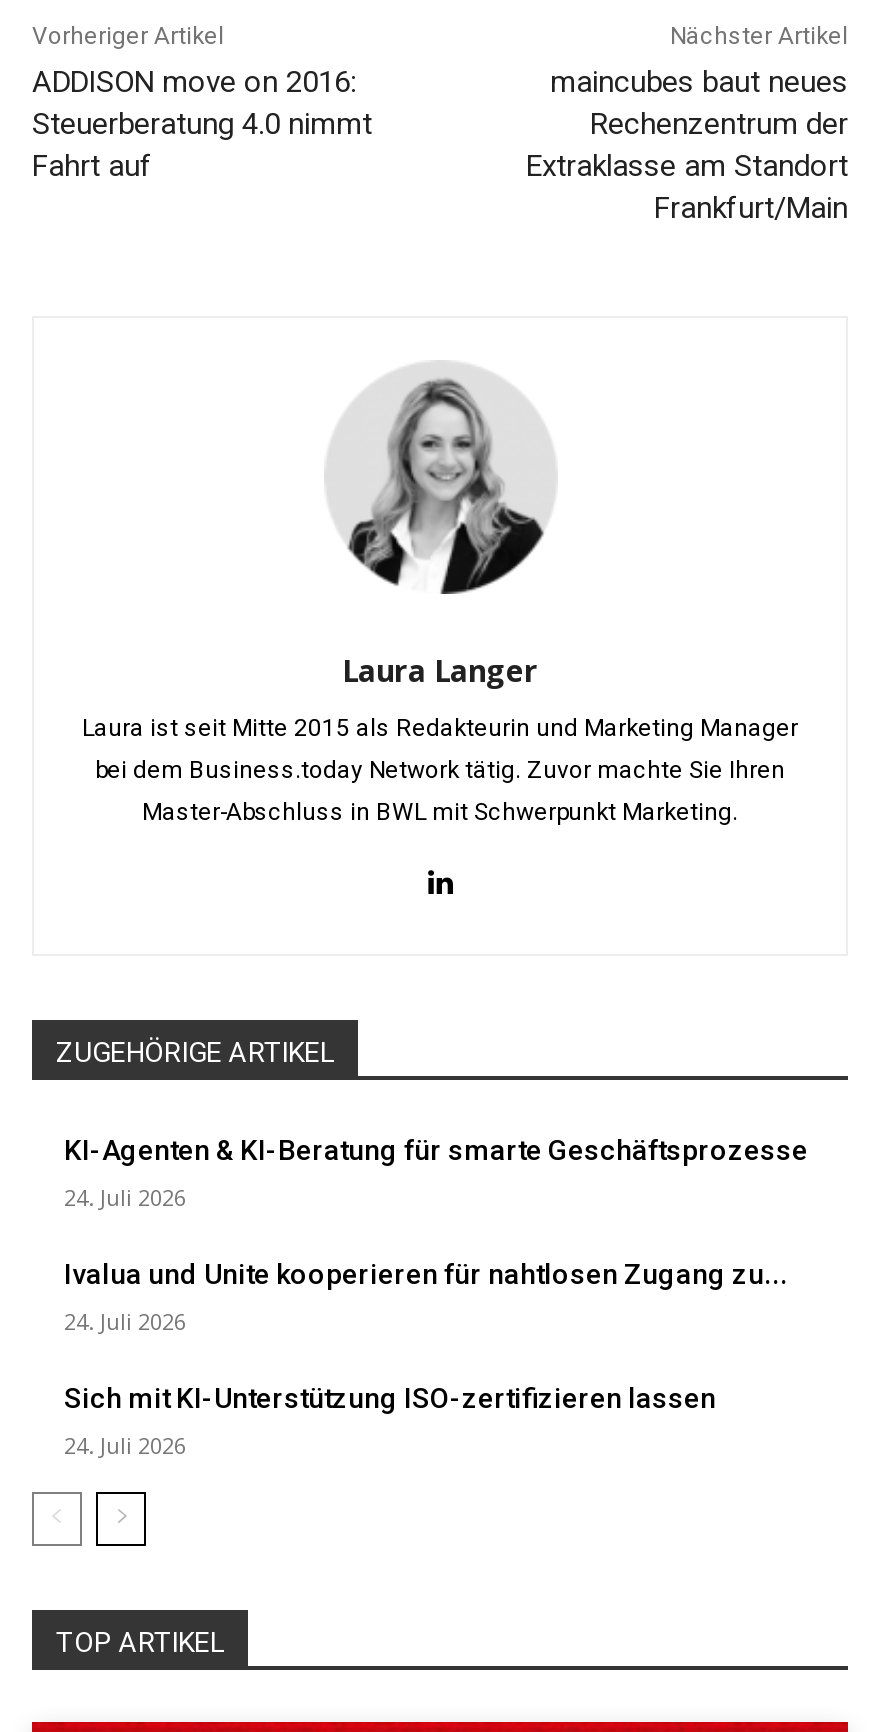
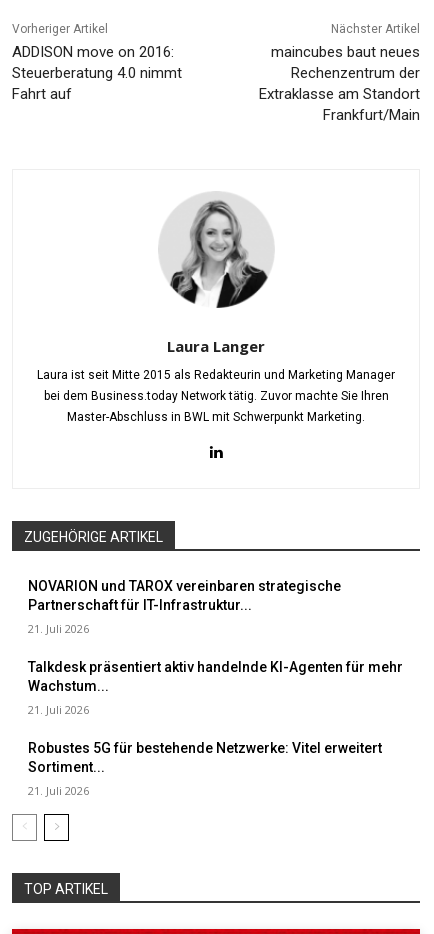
[64,1134,808,1166] KI-Agenten & KI-Beratung für smarte Geschäftsprozesse -> [28,578,341,613] NOVARION und TAROX vereinbaren strategische | Partnerschaft für IT-Infrastruktur...
[64,1182,186,1212] 24. Juli 2026 -> [28,621,89,636] 21. Juli 2026
[64,1258,788,1290] Ivalua und Unite kooperieren für nahtlosen Zugang zu... -> [28,659,403,694] Talkdesk präsentiert aktiv handelnde KI-Agenten für mehr | Wachstum...
[64,1306,186,1336] 24. Juli 2026 -> [28,702,89,717] 21. Juli 2026
[64,1382,716,1414] Sich mit KI-Unterstützung ISO-zertifizieren lassen -> [28,740,382,775] Robustes 5G für bestehende Netzwerke: Vitel erweitert | Sortiment...
[64,1430,186,1460] 24. Juli 2026 -> [28,783,89,798] 21. Juli 2026

